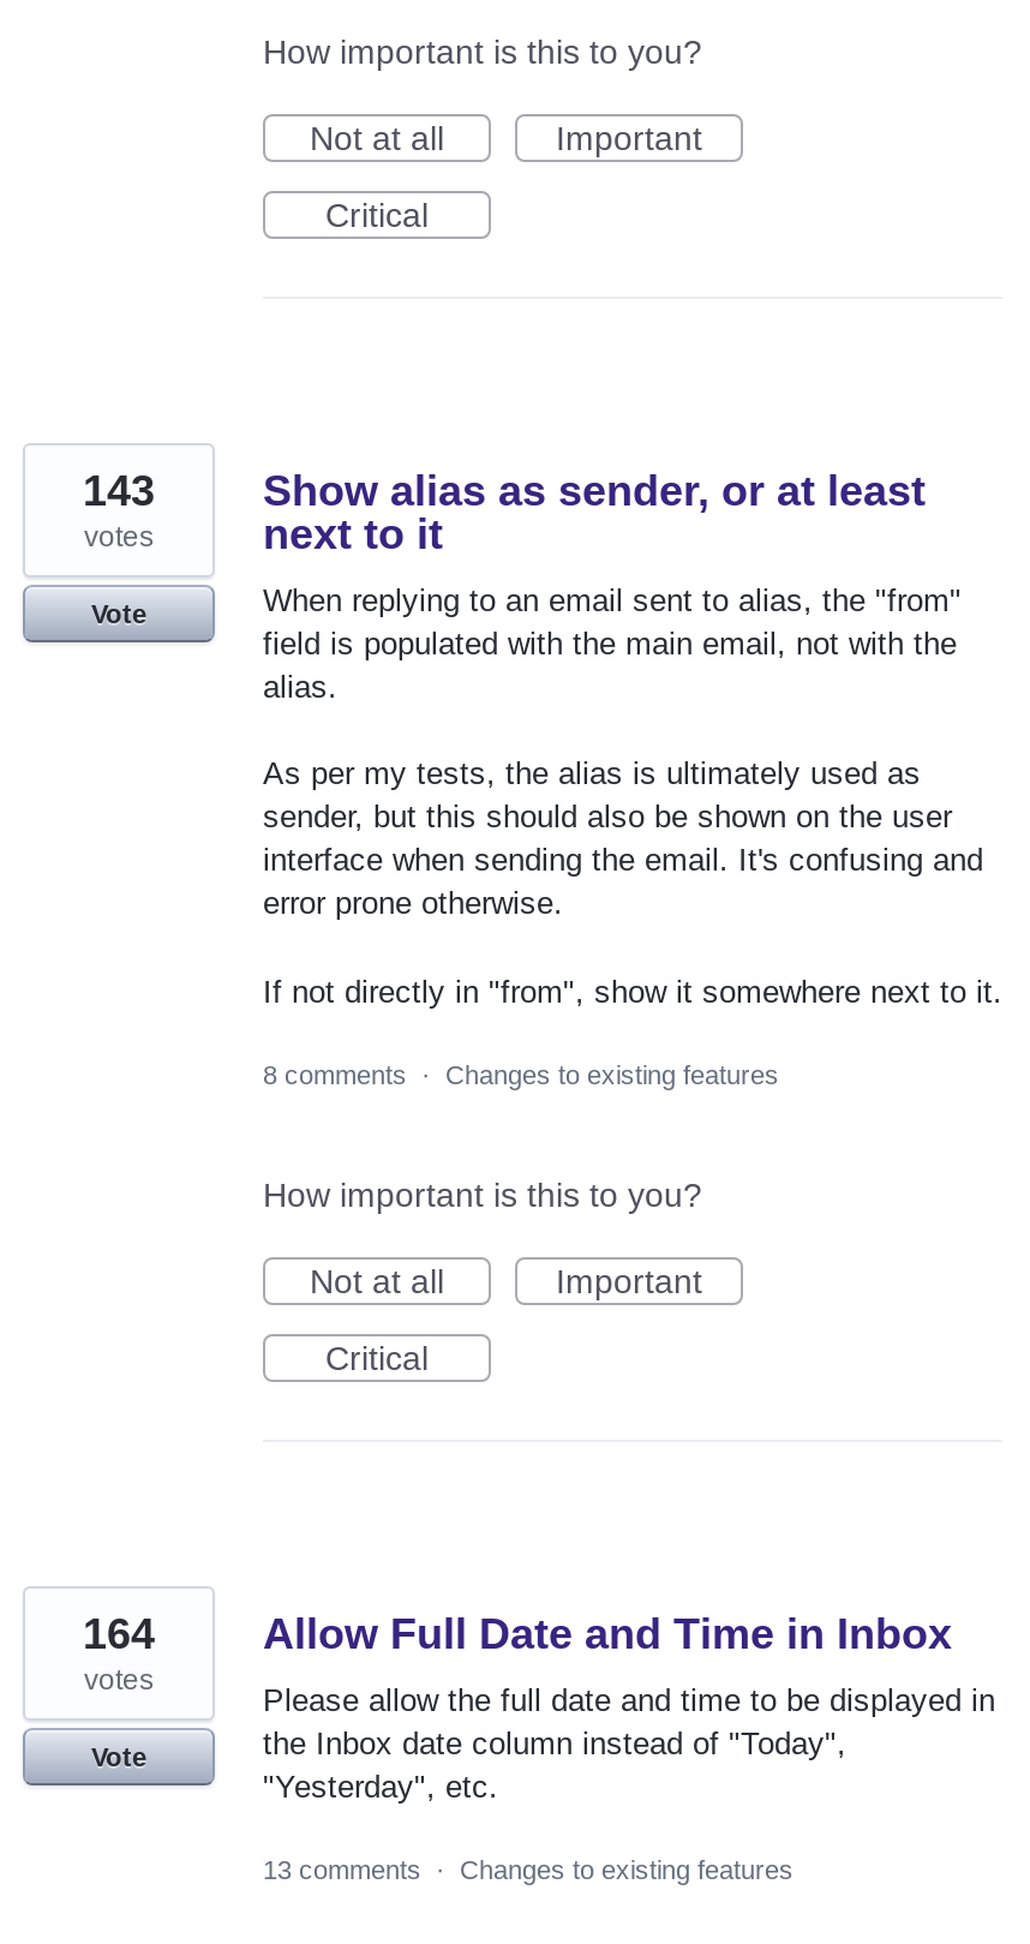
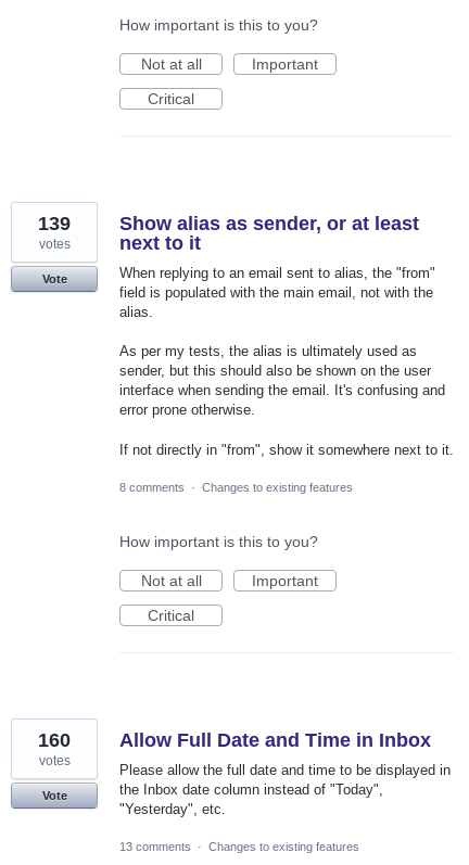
[83,467,155,515] 143 -> [38,213,71,235] 139
[83,1609,155,1658] 164 -> [38,729,71,751] 160

